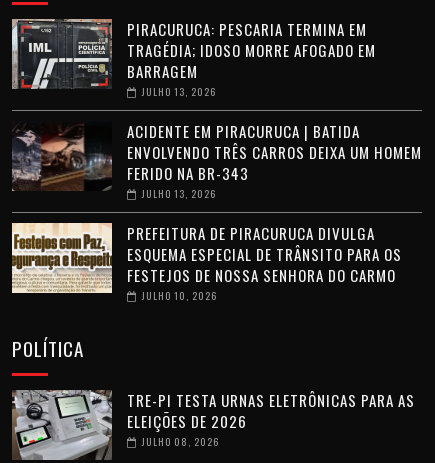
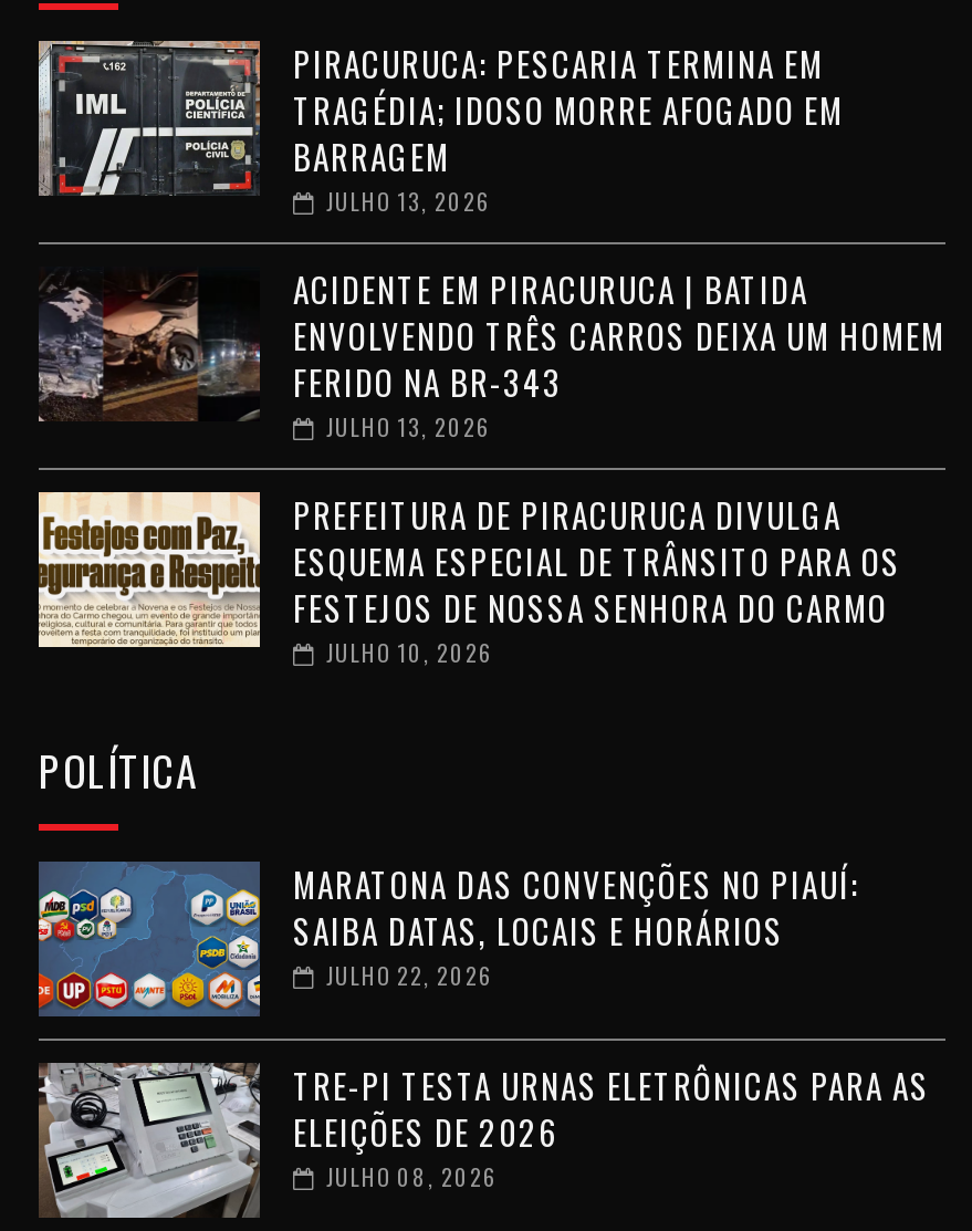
none -> [36,860,859,1019] [image] | MARATONA DAS CONVENÇÕES NO PIAUÍ: | SAIBA DATAS, LOCAIS E HORÁRIOS | JULHO 22, 2026

